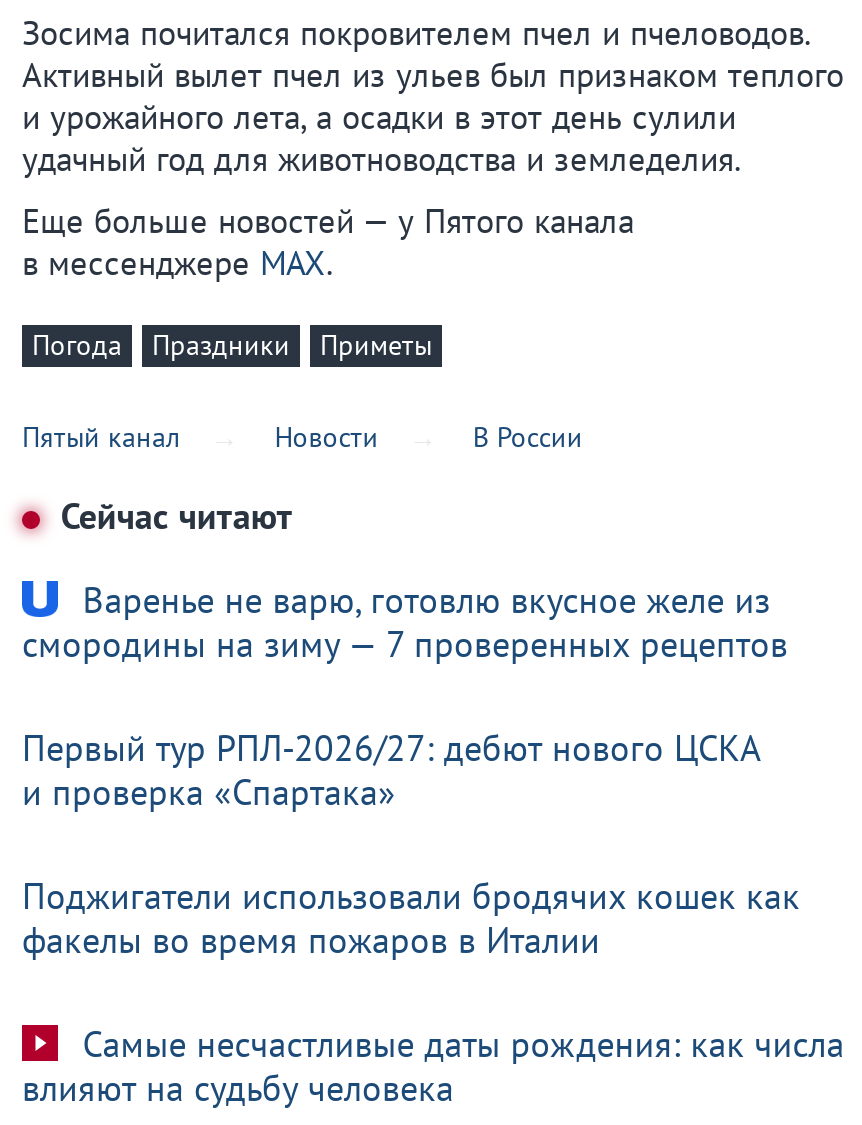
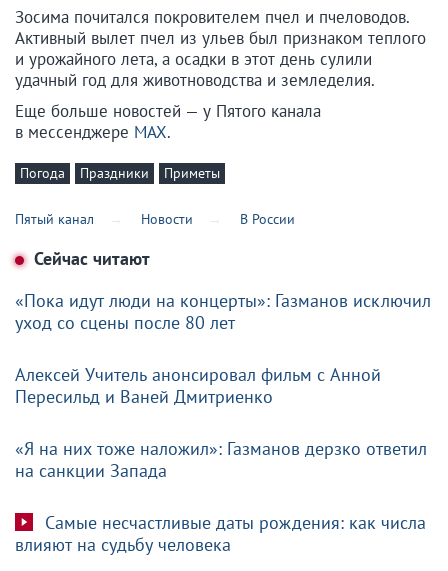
[22,578,788,668] Варенье не варю, готовлю вкусное желе из | смородины на зиму — 7 проверенных рецептов -> [15,289,431,334] «Пока идут люди на концерты»: Газманов исключил | уход со сцены после 80 лет
[22,726,762,816] Первый тур РПЛ-2026/27: дебют нового ЦСКА | и проверка «Спартака» -> [15,363,381,408] Алексей Учитель анонсировал фильм с Анной | Пересильд и Ваней Дмитриенко
[22,874,800,964] Поджигатели использовали бродячих кошек как | факелы во время пожаров в Италии -> [15,437,427,482] «Я на них тоже наложил»: Газманов дерзко ответил | на санкции Запада

